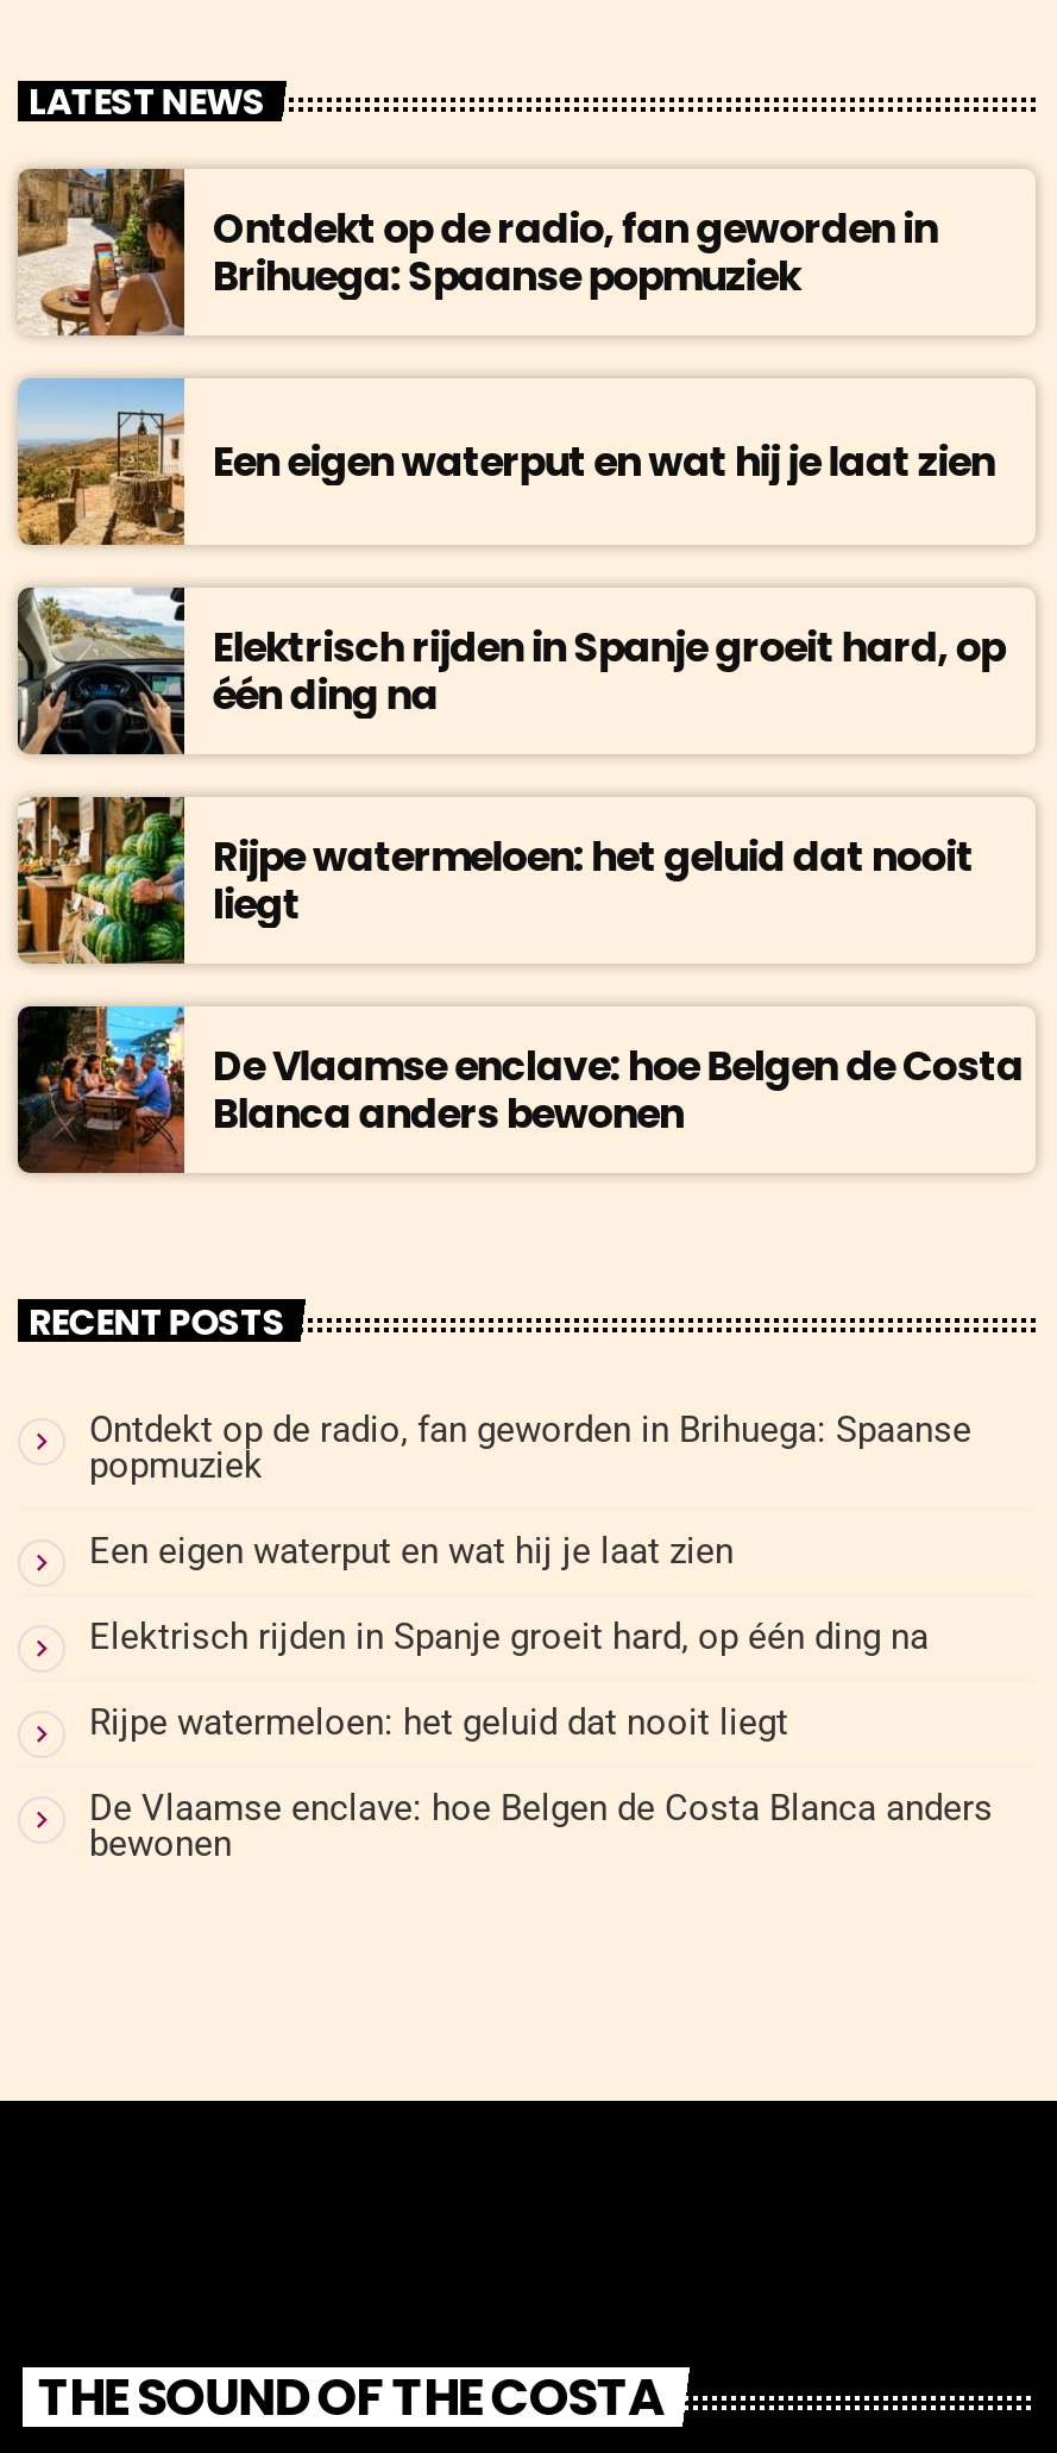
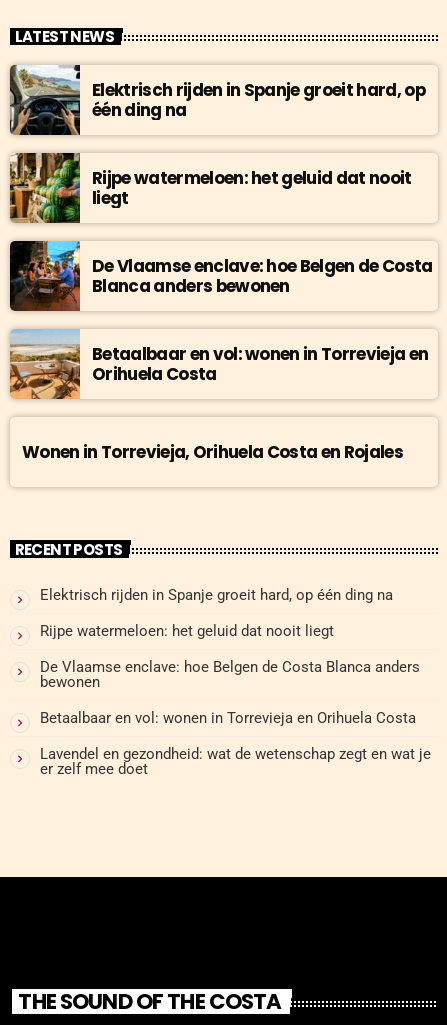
[18,167,994,491] [image] | Ontdekt op de radio, fan geworden in | Brihuega: Spaanse popmuziek | Een eigen waterput en wat hij je laat zien -> none
[18,378,187,545] [image] -> none
moved [13,583,1023,1143] -> [8,63,433,298]: [image] | Elektrisch rijden in Spanje groeit hard, op | één ding na | Rijpe watermeloen: het geluid dat nooit | liegt | De Vlaamse enclave: hoe Belgen de Costa | Blanca anders bewonen
none -> [10,329,428,464] [image] | Betaalbaar en vol: wonen in Torrevieja en | Orihuela Costa | Wonen in Torrevieja, Orihuela Costa en Rojales
[89,1409,971,1573] Ontdekt op de radio, fan geworden in Brihuega: Spaanse | popmuziek | Een eigen waterput en wat hij je laat zien -> none
moved [89,1616,993,1865] -> [40,586,420,691]: Elektrisch rijden in Spanje groeit hard, op één ding na | Rijpe watermeloen: het geluid dat nooit liegt | De Vlaamse enclave: hoe Belgen de Costa Blanca anders | bewonen
none -> [40,709,431,778] Betaalbaar en vol: wonen in Torrevieja en Orihuela Costa | Lavendel en gezondheid: wat de wetenschap zegt en wat je | er zelf mee doet

